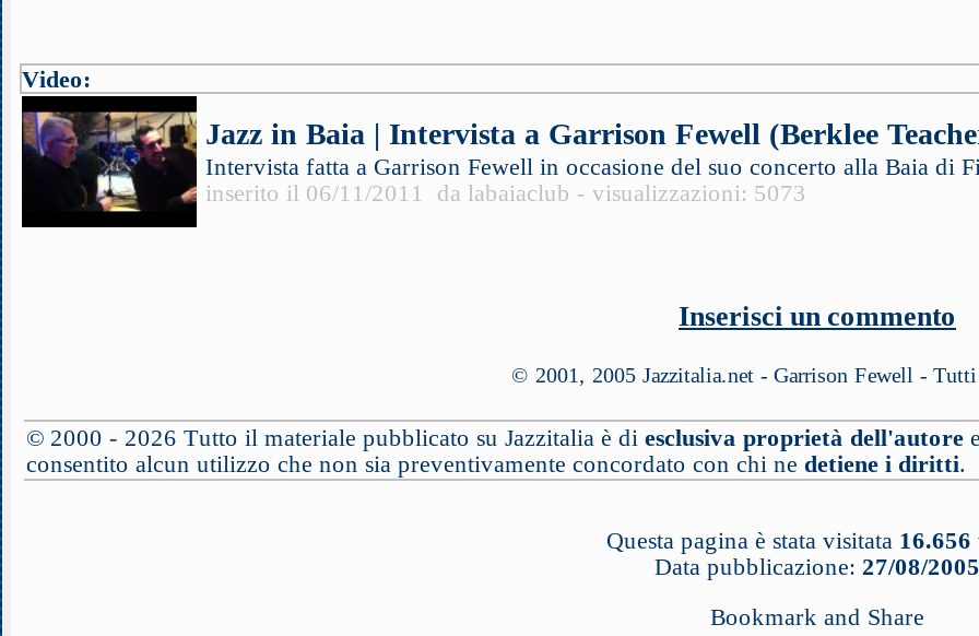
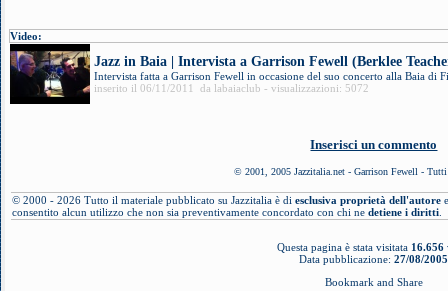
[205,179,806,205] inserito il 06/11/2011 da labaiaclub - visualizzazioni: 5073 -> [94,82,369,94] inserito il 06/11/2011 da labaiaclub - visualizzazioni: 5072

